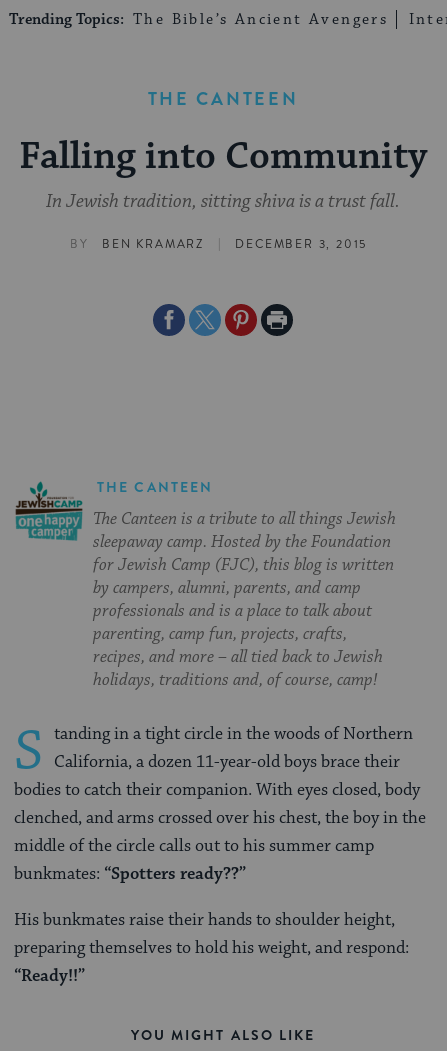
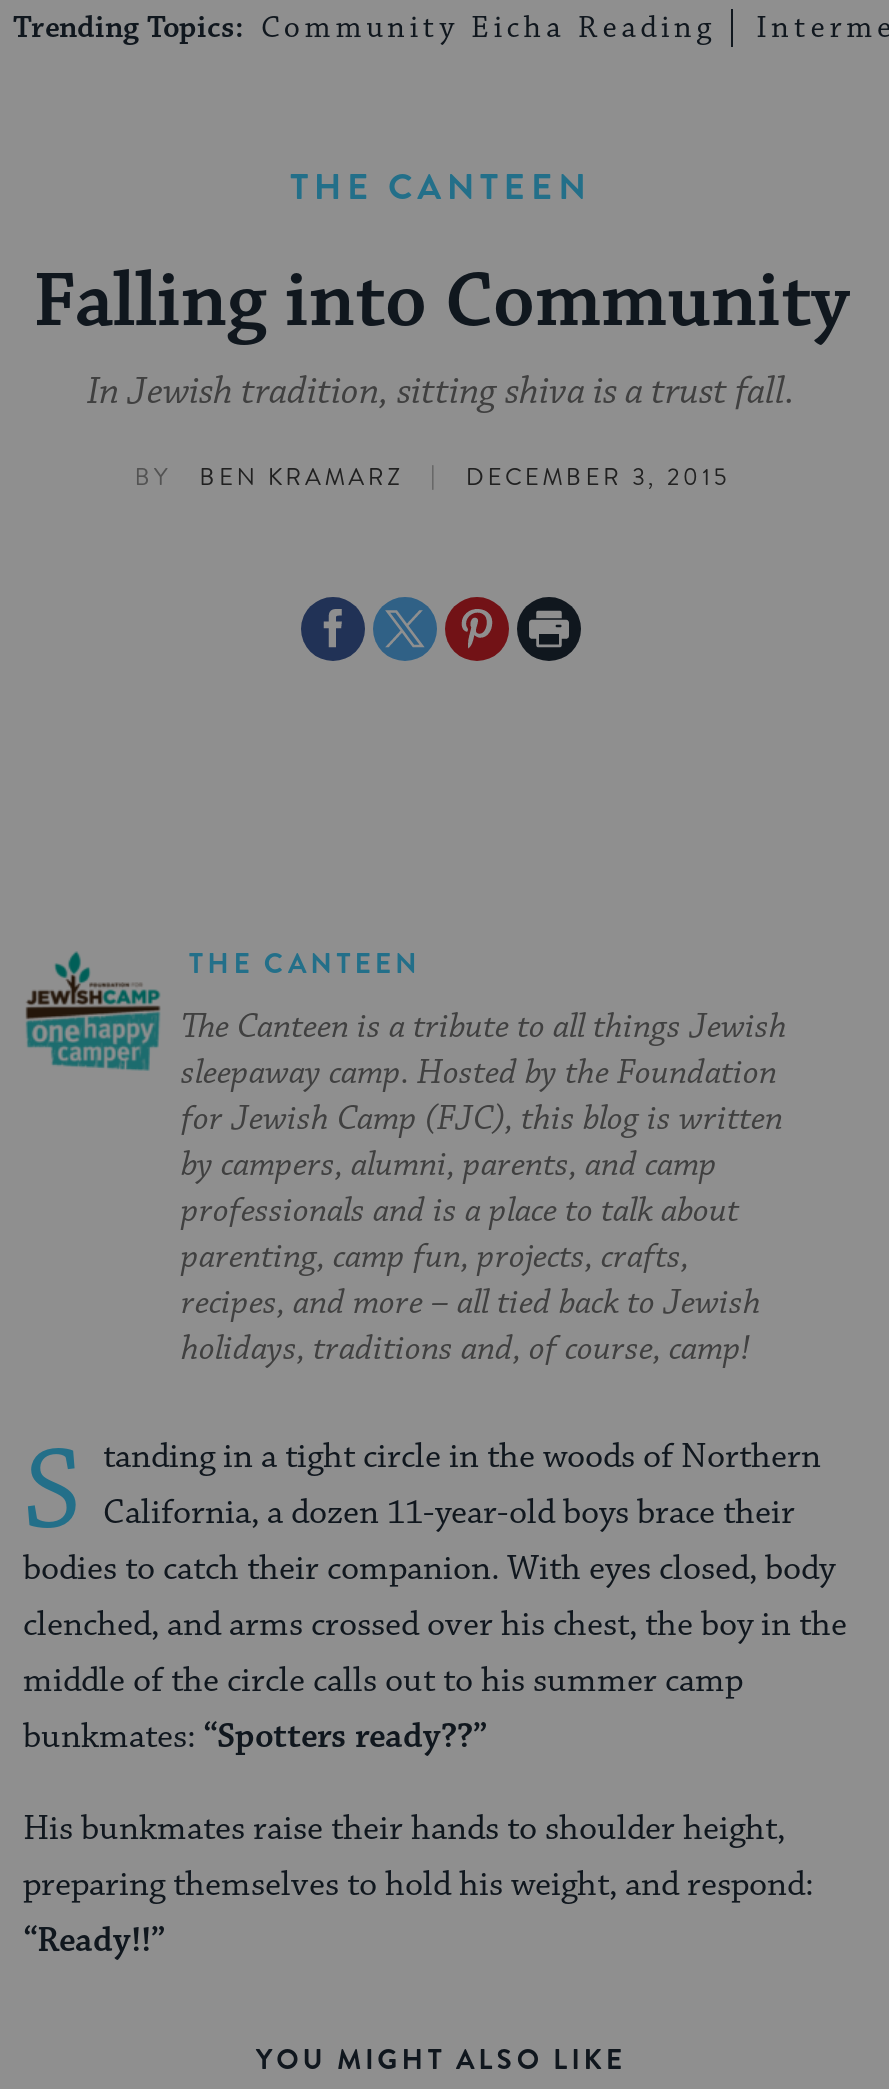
[9,10,388,29] Trending Topics: The Bible’s Ancient Avengers -> [13,9,715,47] Trending Topics: Community Eicha Reading

